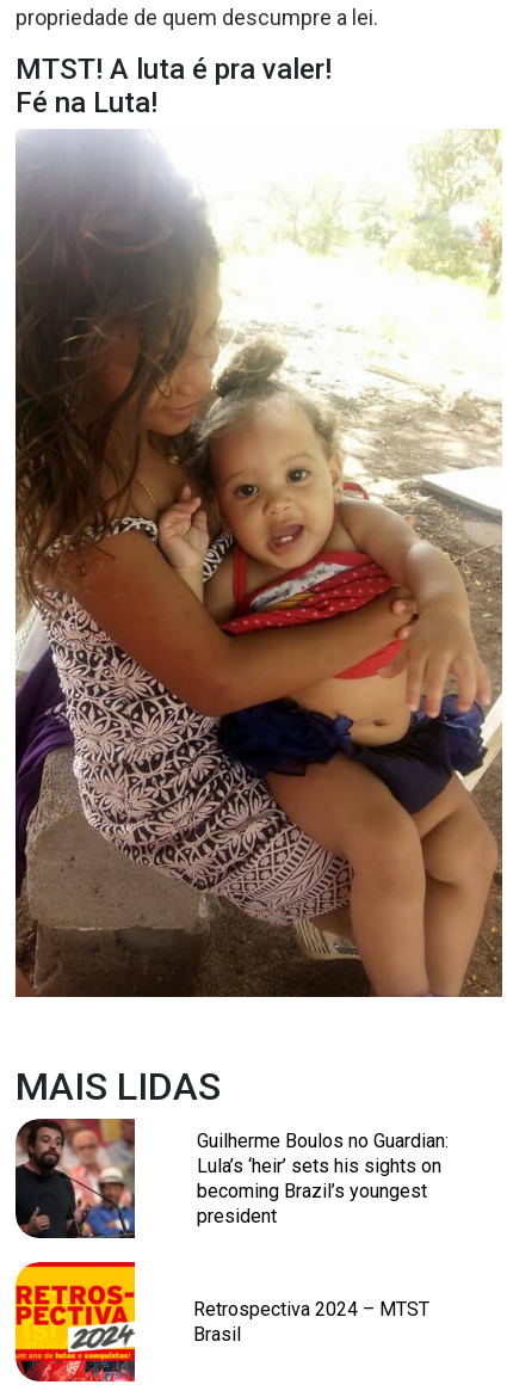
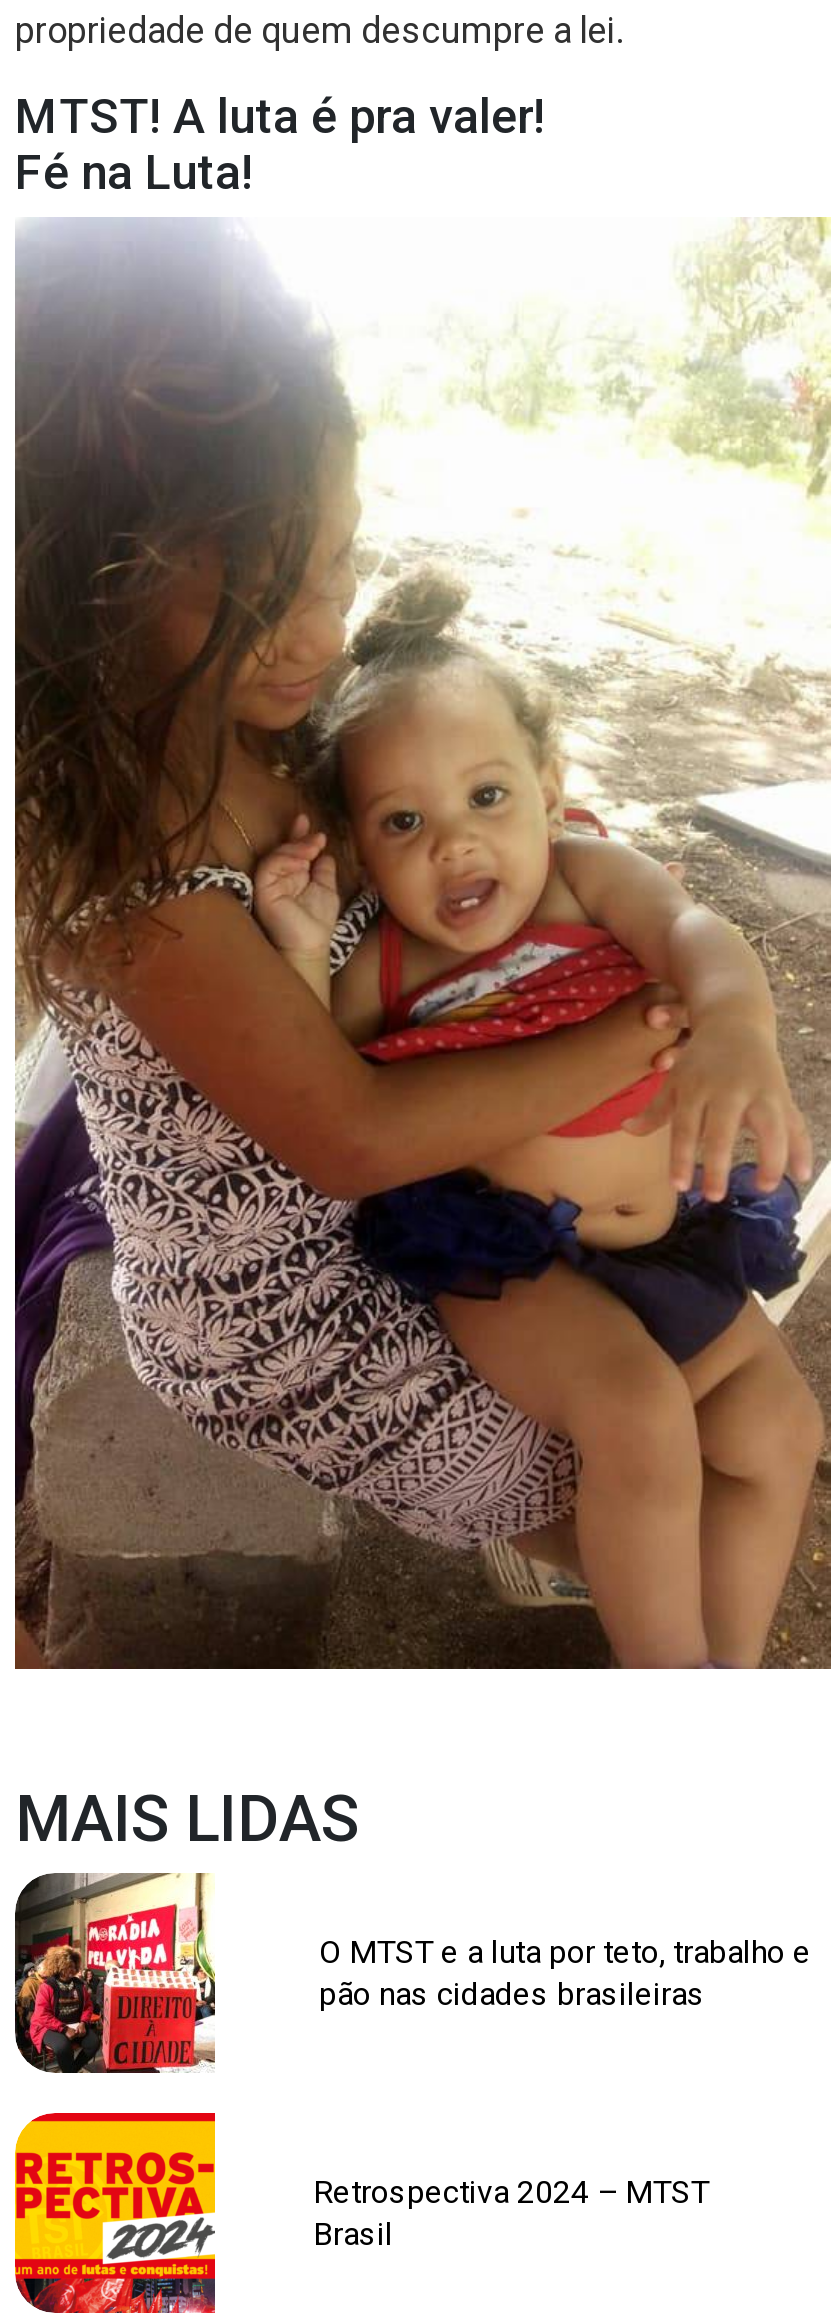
[16,1118,136,1239] [image] -> [13,1872,217,2074] [image]
[197,1129,449,1227] Guilherme Boulos no Guardian: | Lula’s ‘heir’ sets his sights on | becoming Brazil’s youngest | president -> [319,1933,811,2013] O MTST e a luta por teto, trabalho e | pão nas cidades brasileiras

